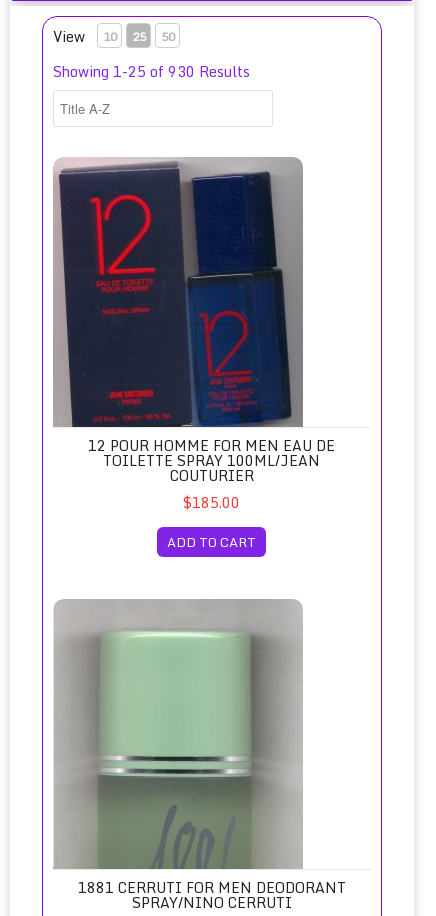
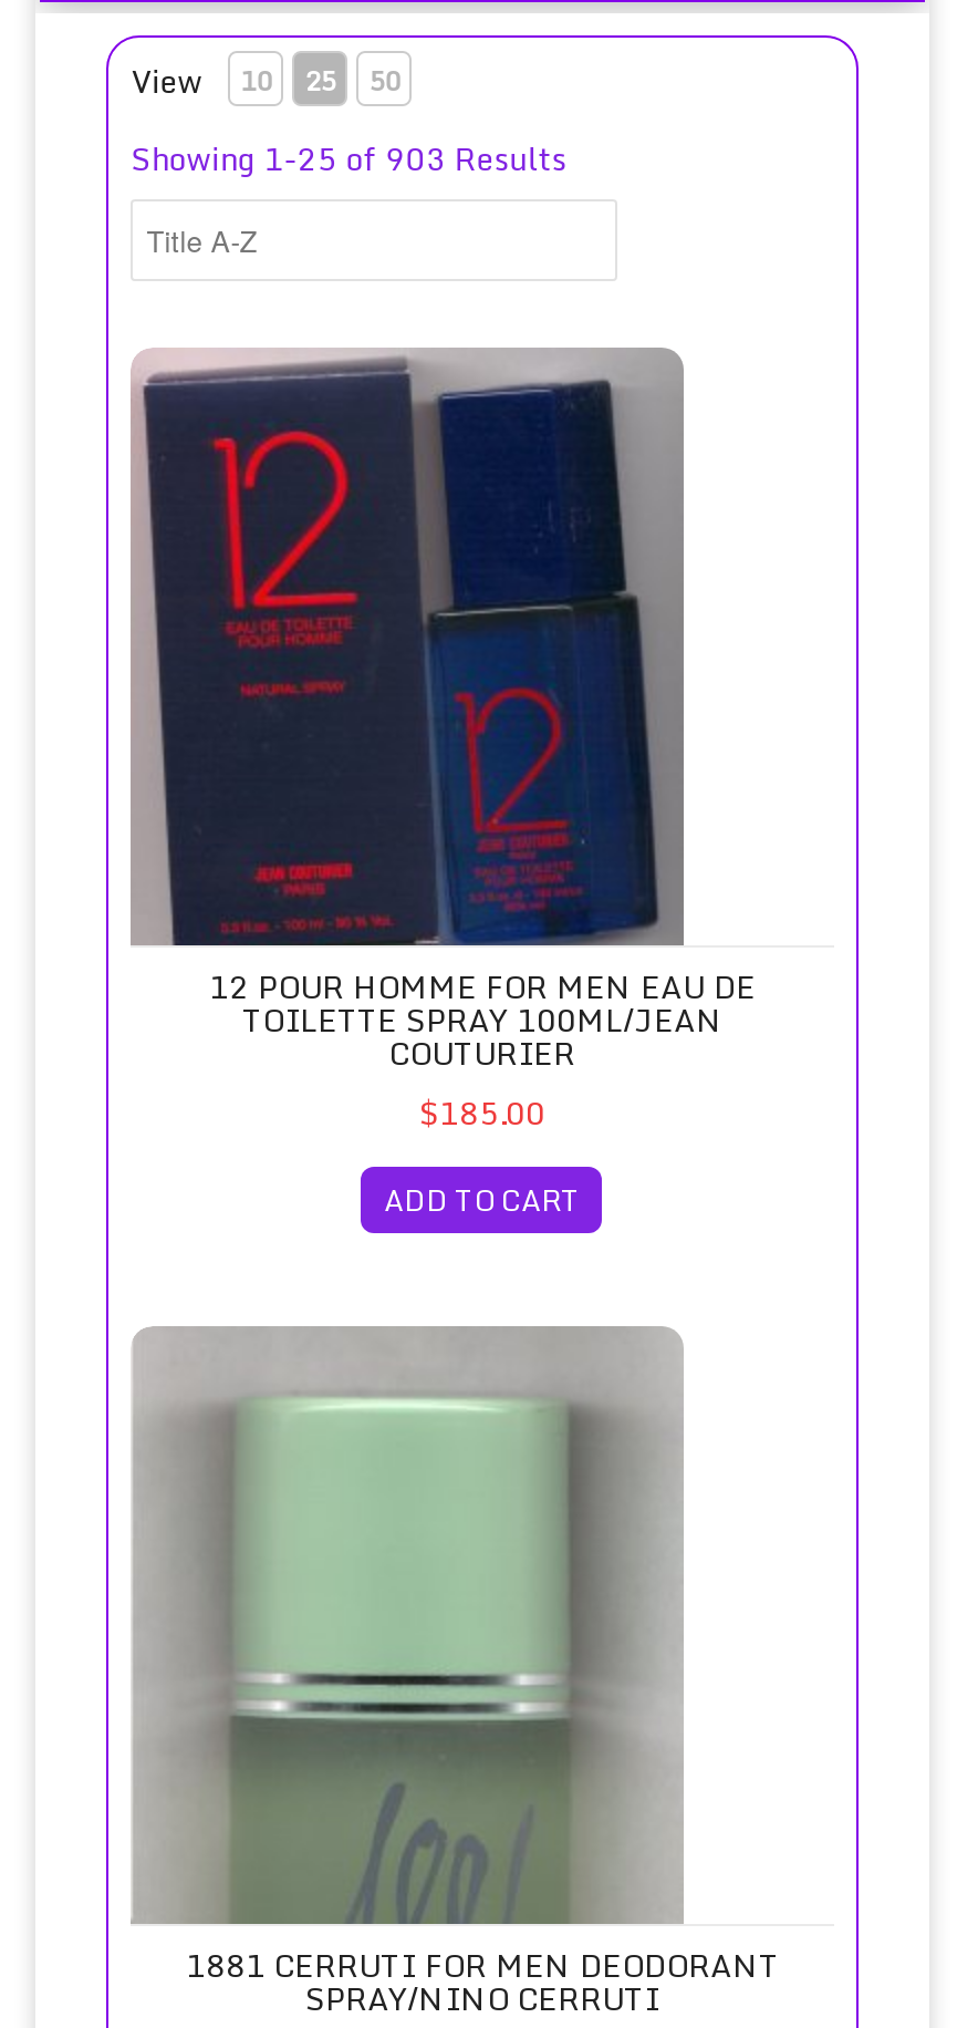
[53,60,250,83] Showing 1-25 of 930 Results -> [131,132,567,183] Showing 1-25 of 903 Results

